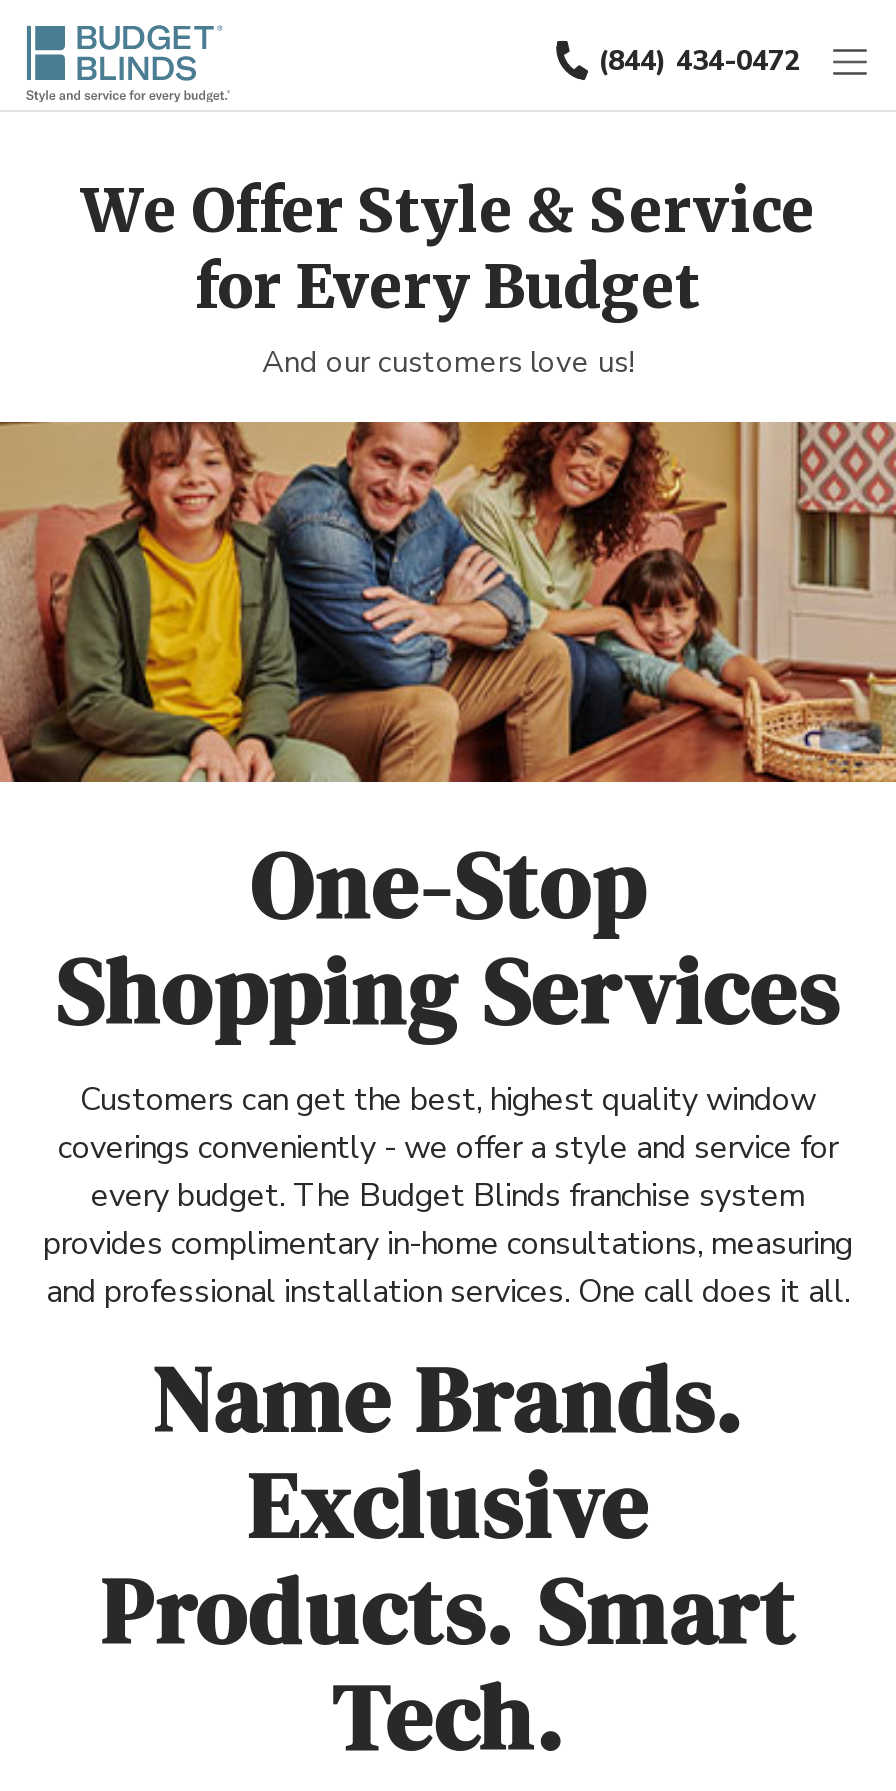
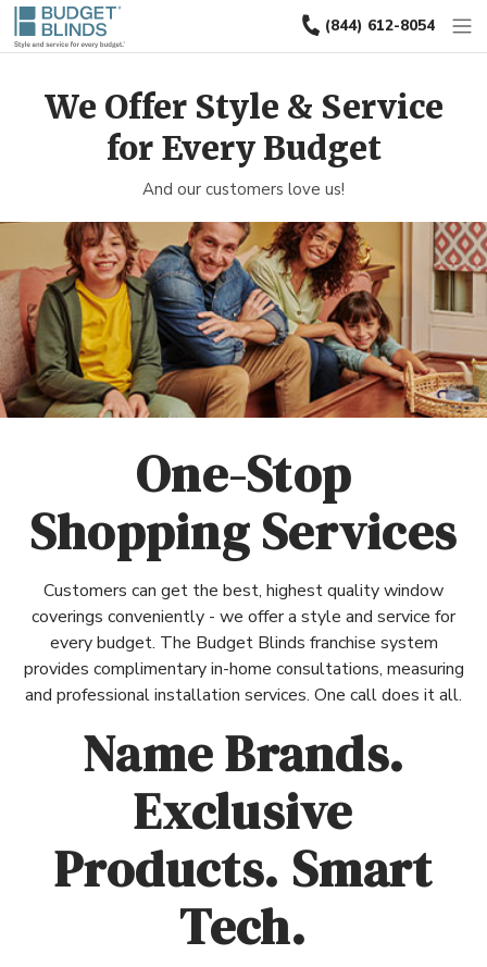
[598,42,800,80] (844) 434-0472 -> [325,15,435,36] (844) 612-8054

